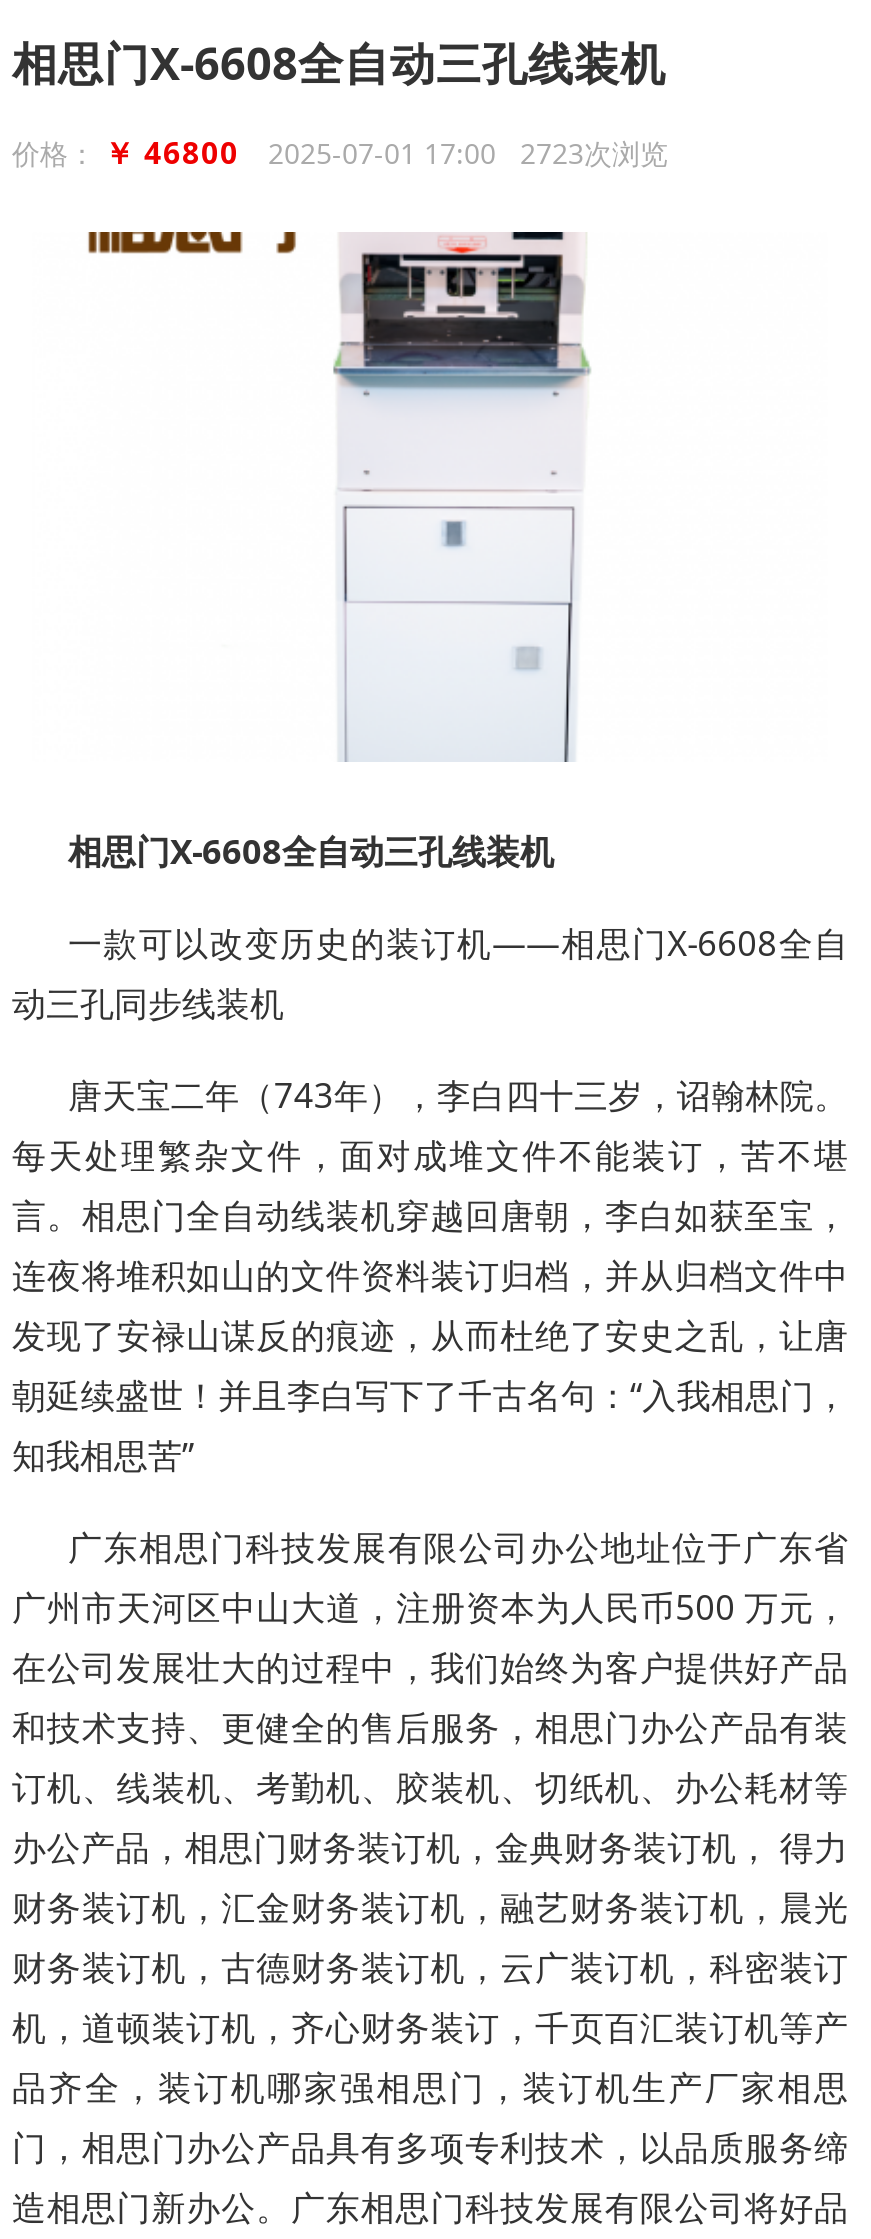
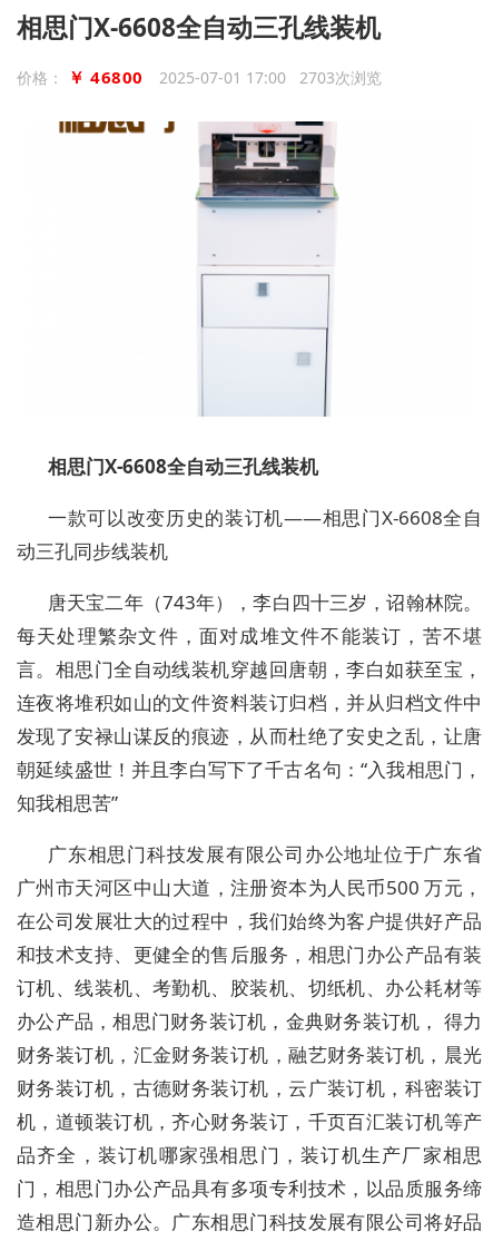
[12,132,668,172] 价格：￥ 46800 2025-07-01 17:00 2723次浏览 -> [17,66,382,88] 价格：￥ 46800 2025-07-01 17:00 2703次浏览

